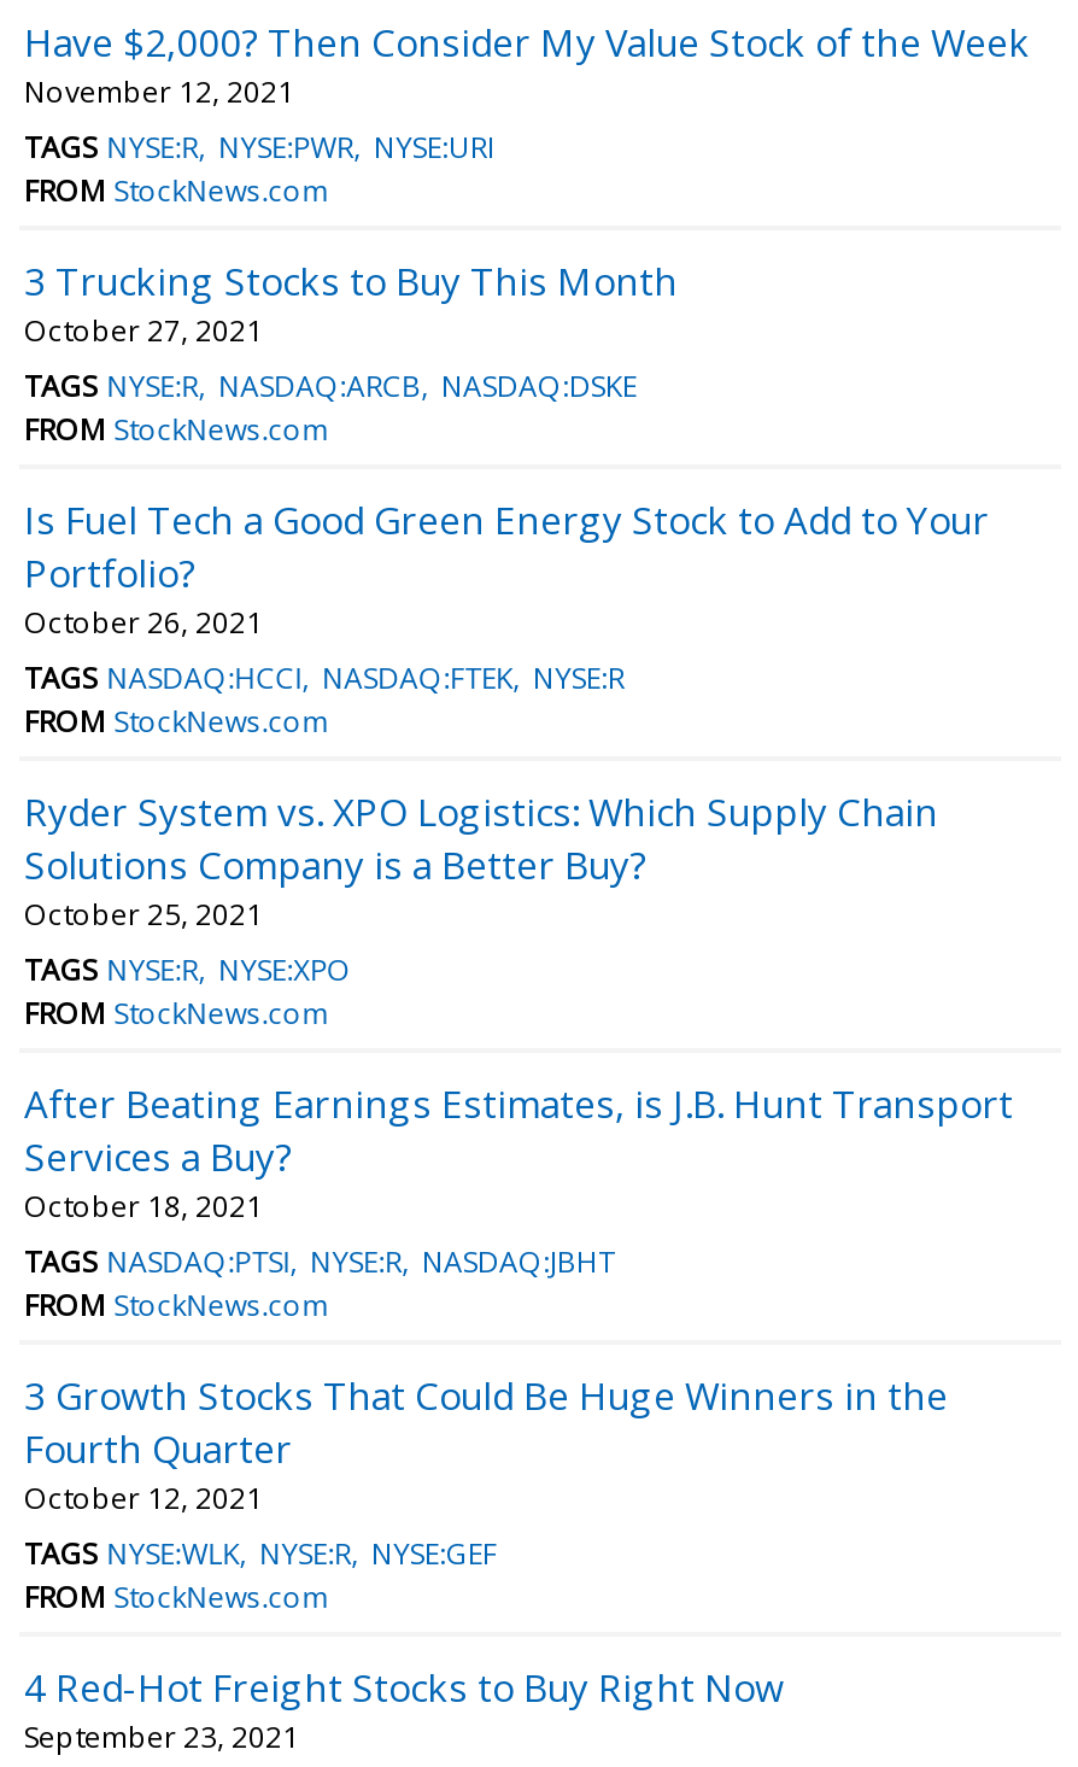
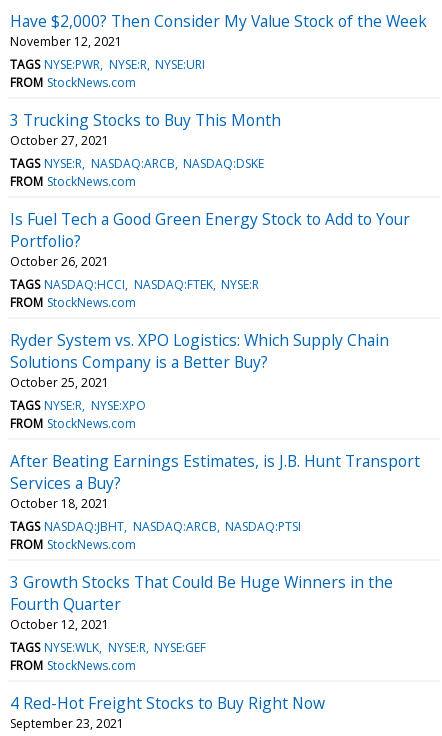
[24,126,494,167] TAGS NYSE:R NYSE:PWR NYSE:URI -> [10,56,205,73] TAGS NYSE:PWR NYSE:R NYSE:URI
[24,1241,615,1282] TAGS NASDAQ:PTSI NYSE:R NASDAQ:JBHT -> [10,518,301,535] TAGS NASDAQ:JBHT NASDAQ:ARCB NASDAQ:PTSI

